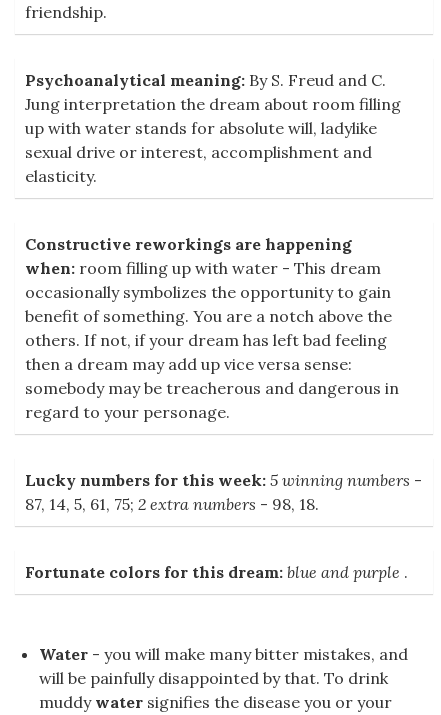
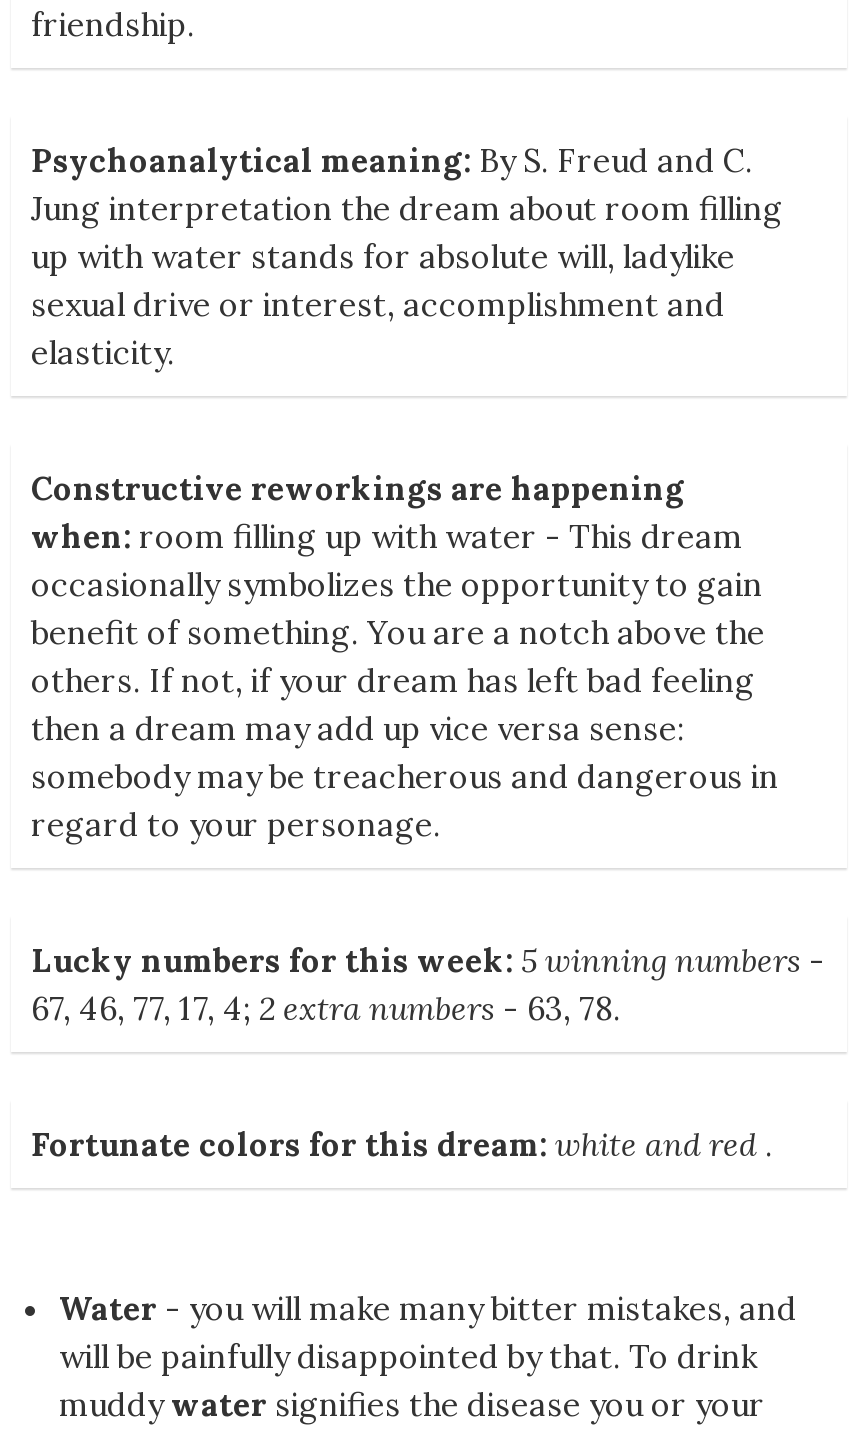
[25,494,319,514] 87, 14, 5, 61, 75; 2 extra numbers - 98, 18. -> [31,988,621,1028] 67, 46, 77, 17, 4; 2 extra numbers - 63, 78.
[25,562,408,582] Fortunate colors for this dream: blue and purple. -> [31,1124,773,1164] Fortunate colors for this dream: white and red.

